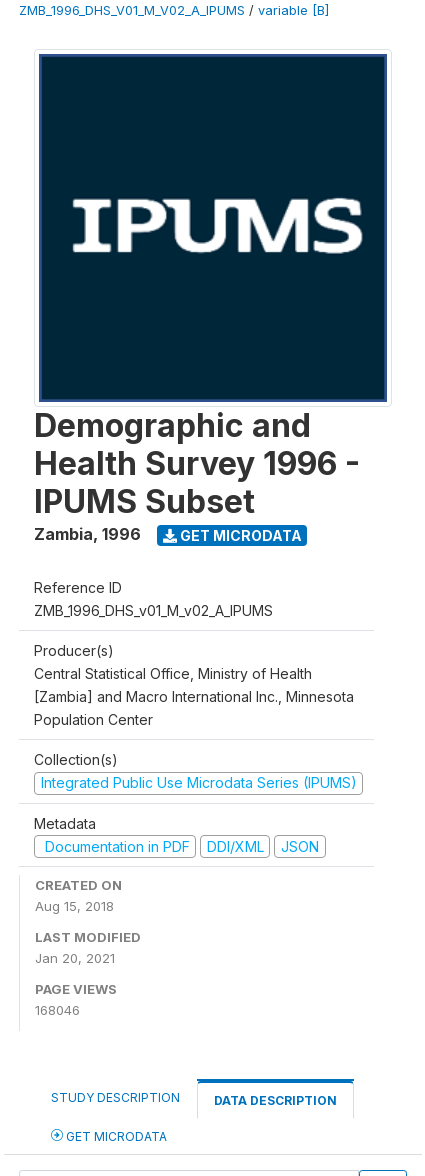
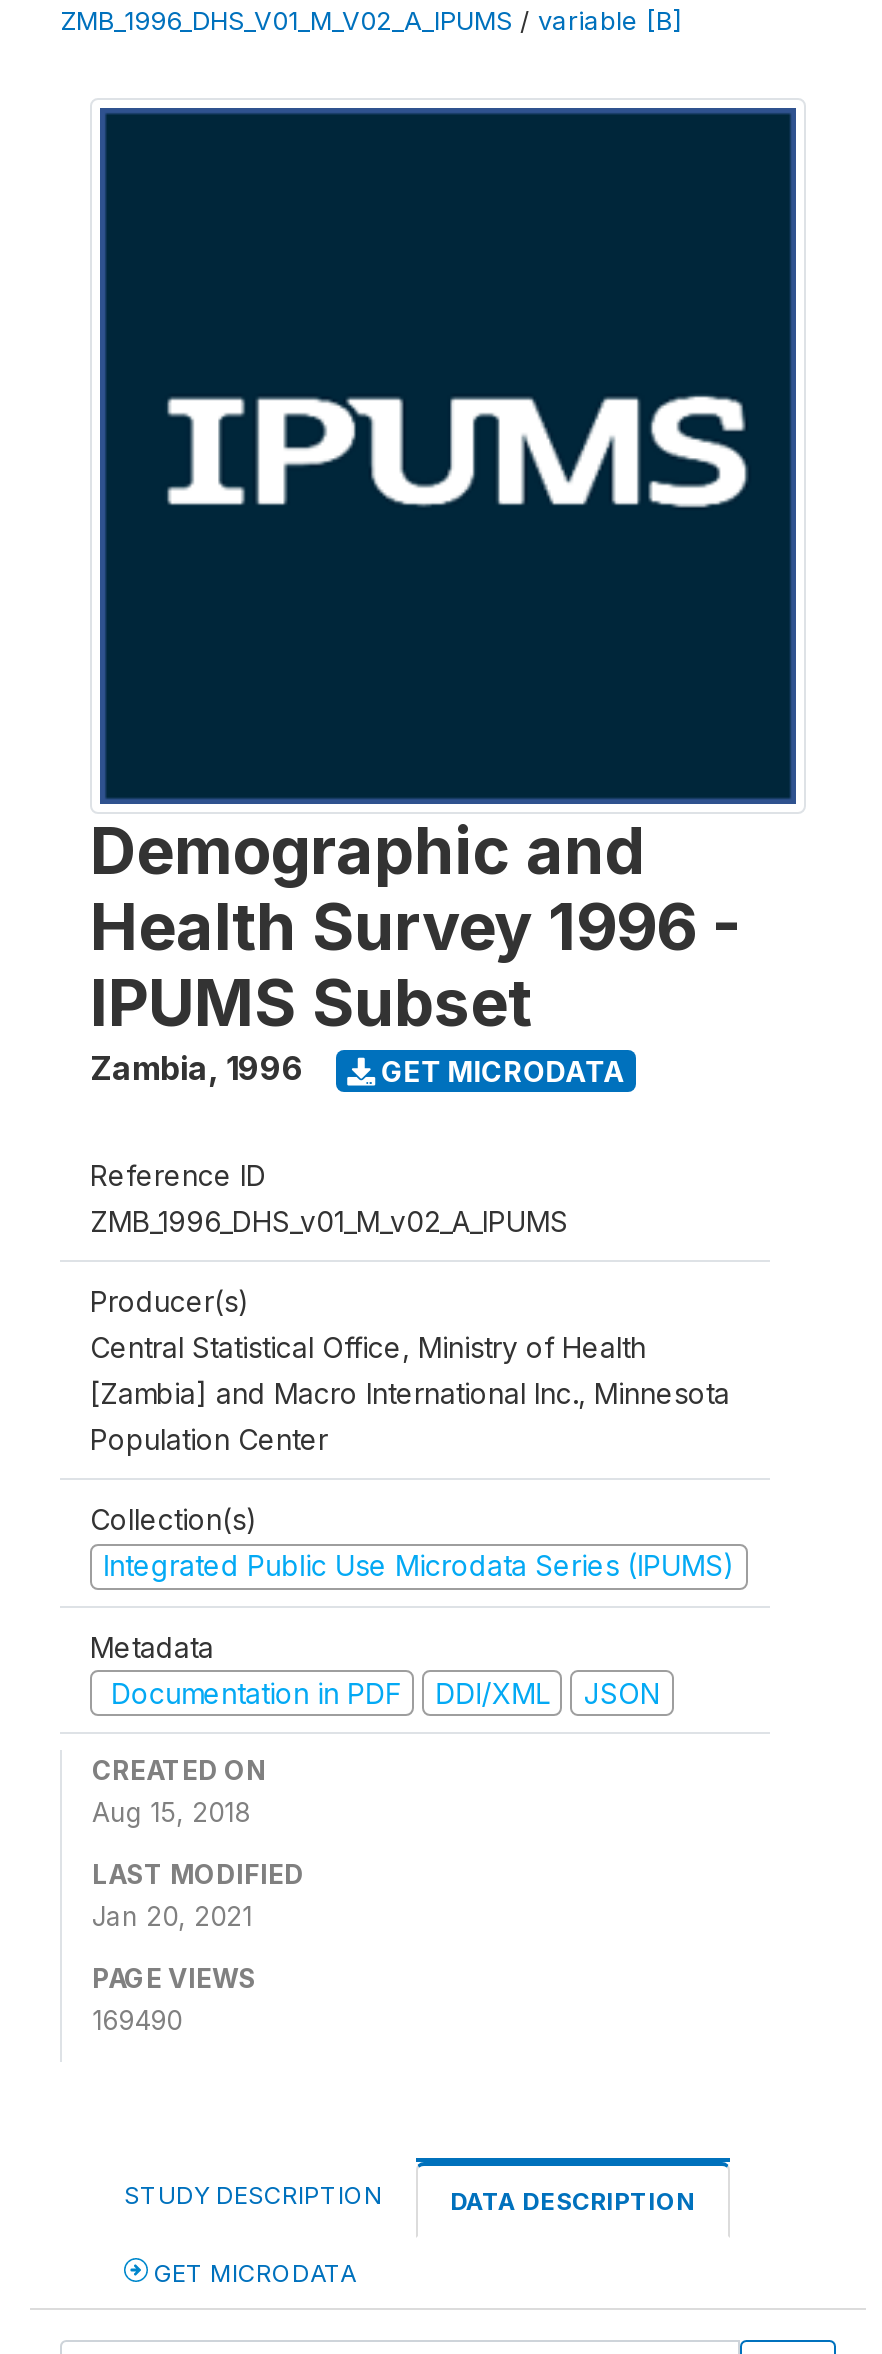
[35,1002,80,1018] 168046 -> [92,2004,182,2036] 169490

